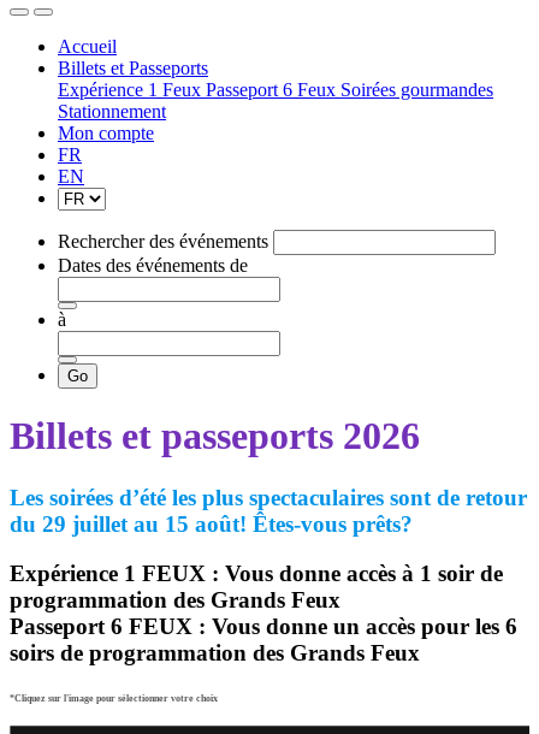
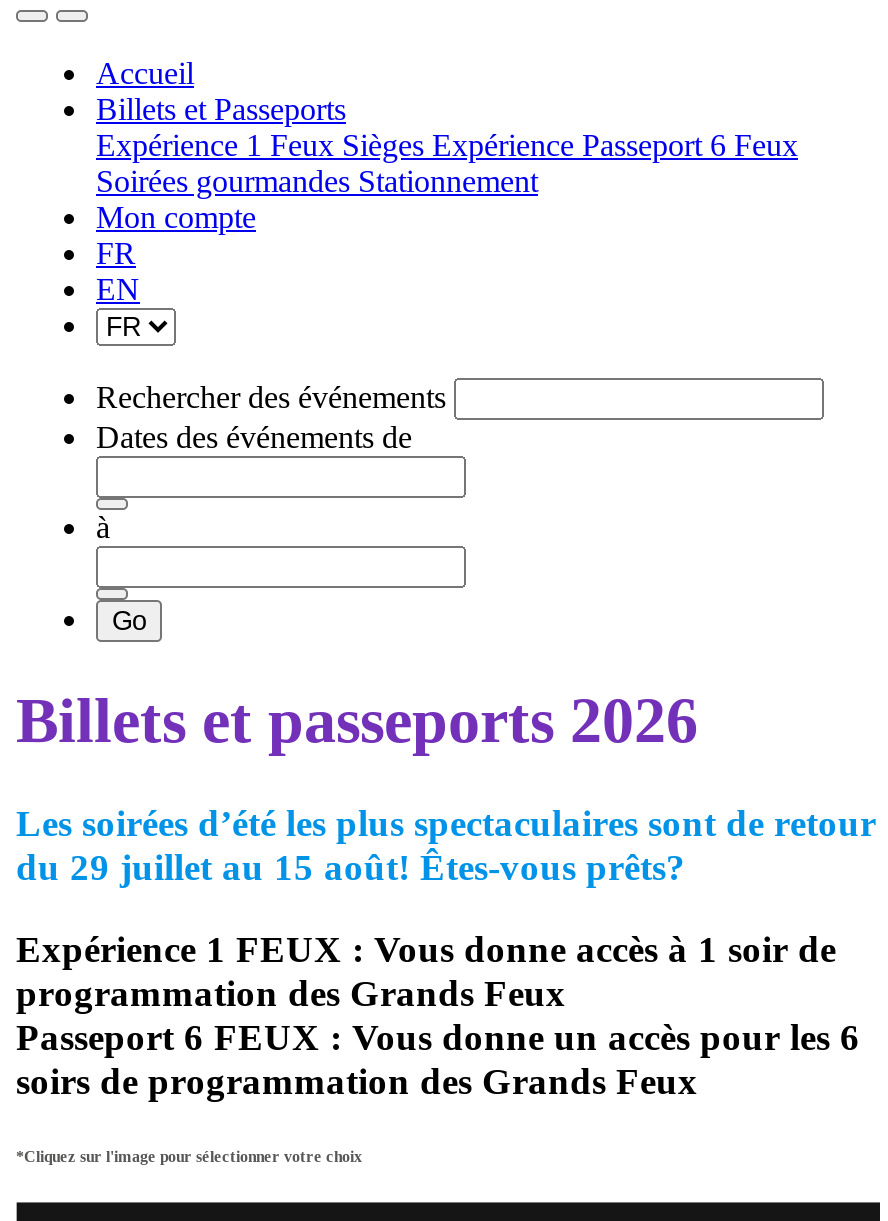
[58,79,493,122] Expérience 1 Feux Passeport 6 Feux Soirées gourmandes | Stationnement -> [96,128,798,198] Expérience 1 Feux Sièges Expérience Passeport 6 Feux | Soirées gourmandes Stationnement

